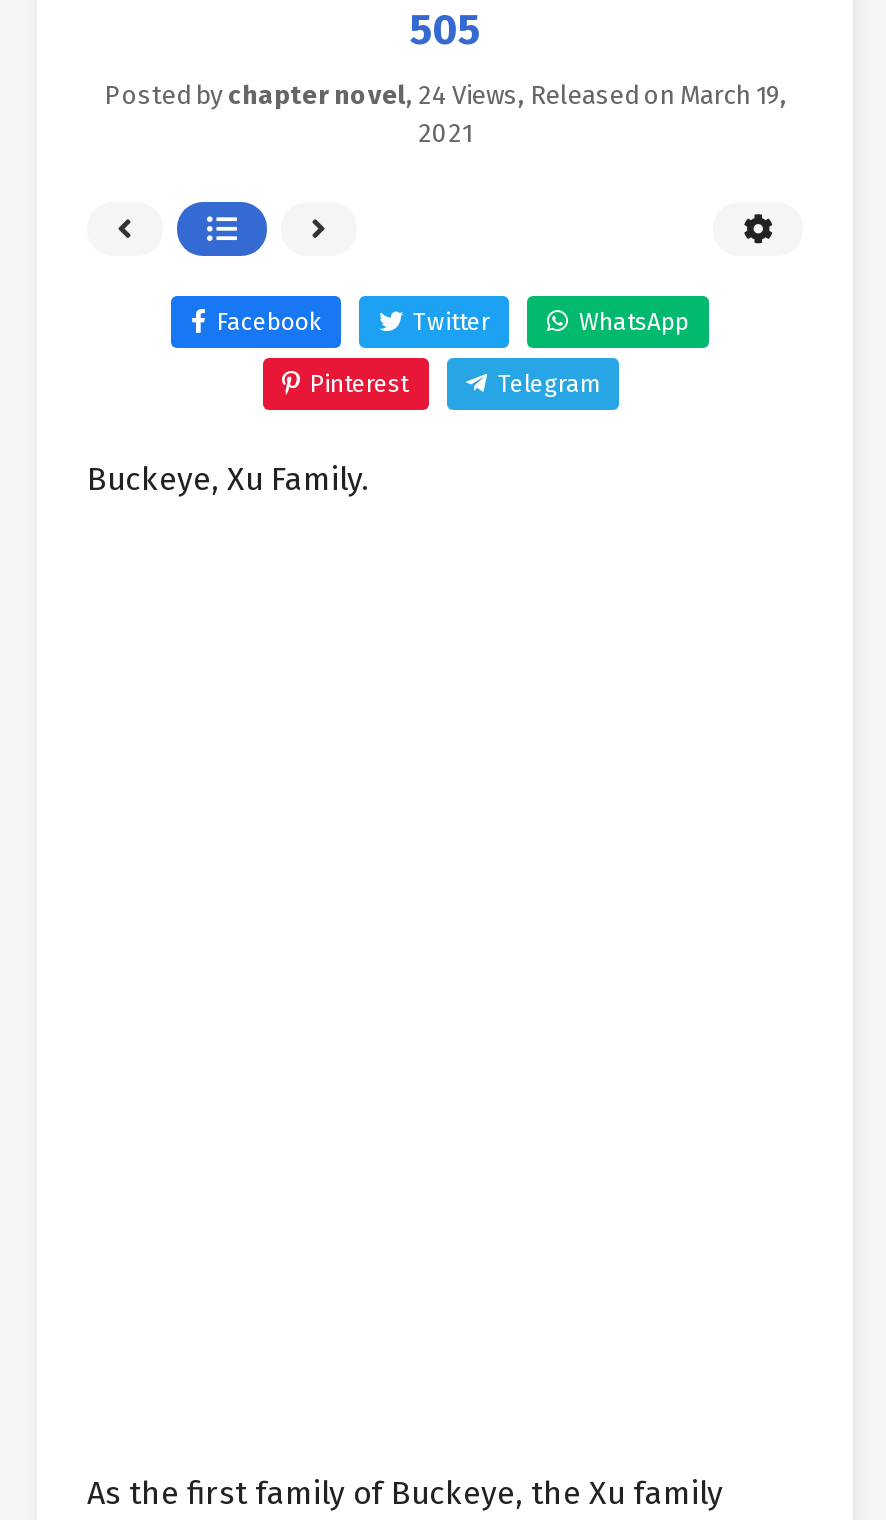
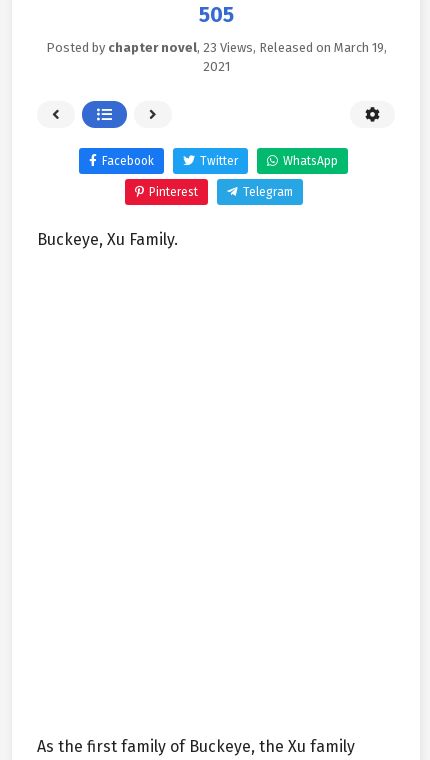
[104,80,786,110] Posted by chapter novel, 24 Views, Released on March 19, -> [45,40,386,55] Posted by chapter novel, 23 Views, Released on March 19,

